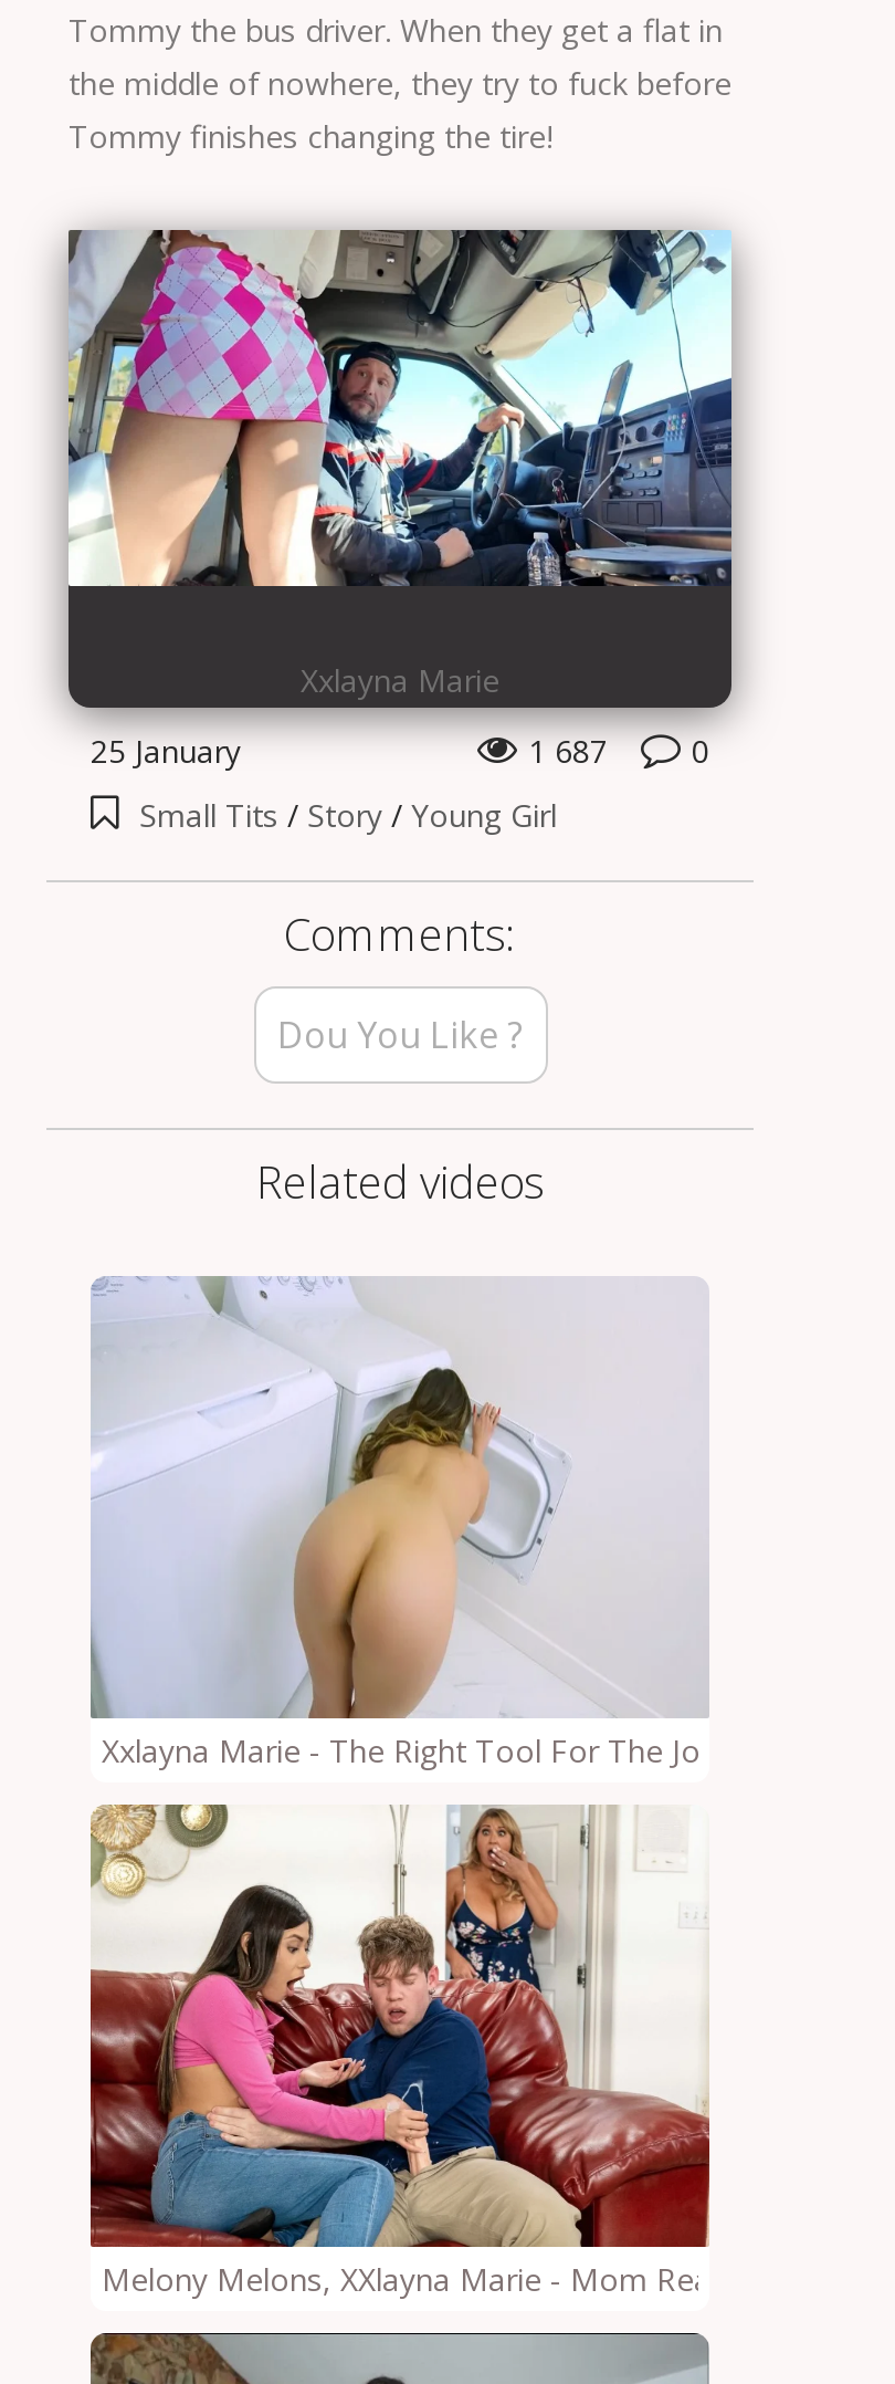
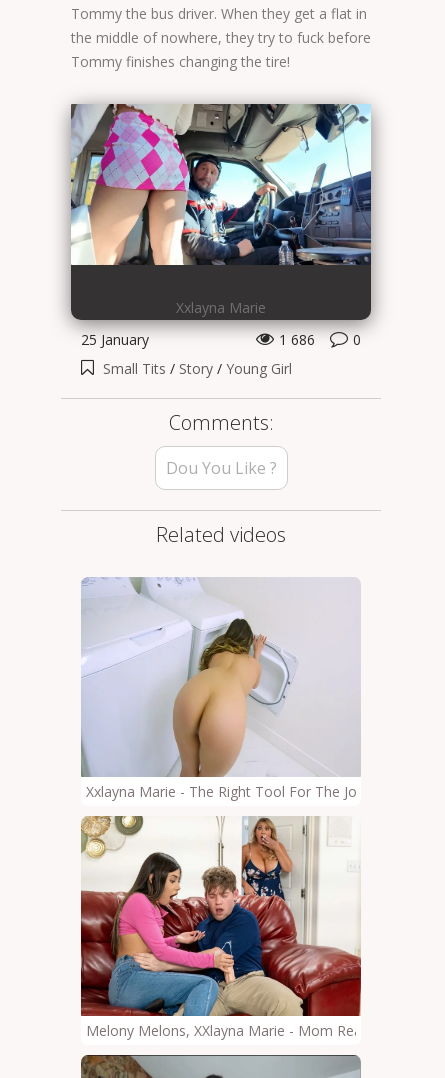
[528,729,709,771] 1 687 0 -> [279,330,361,349] 1 686 0

